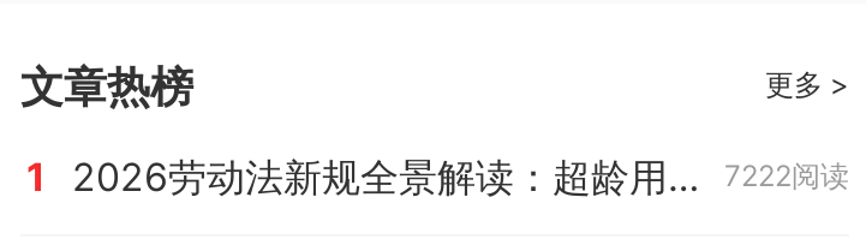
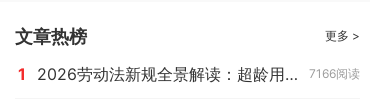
[724,158,849,194] 7222阅读 -> [309,66,360,81] 7166阅读

